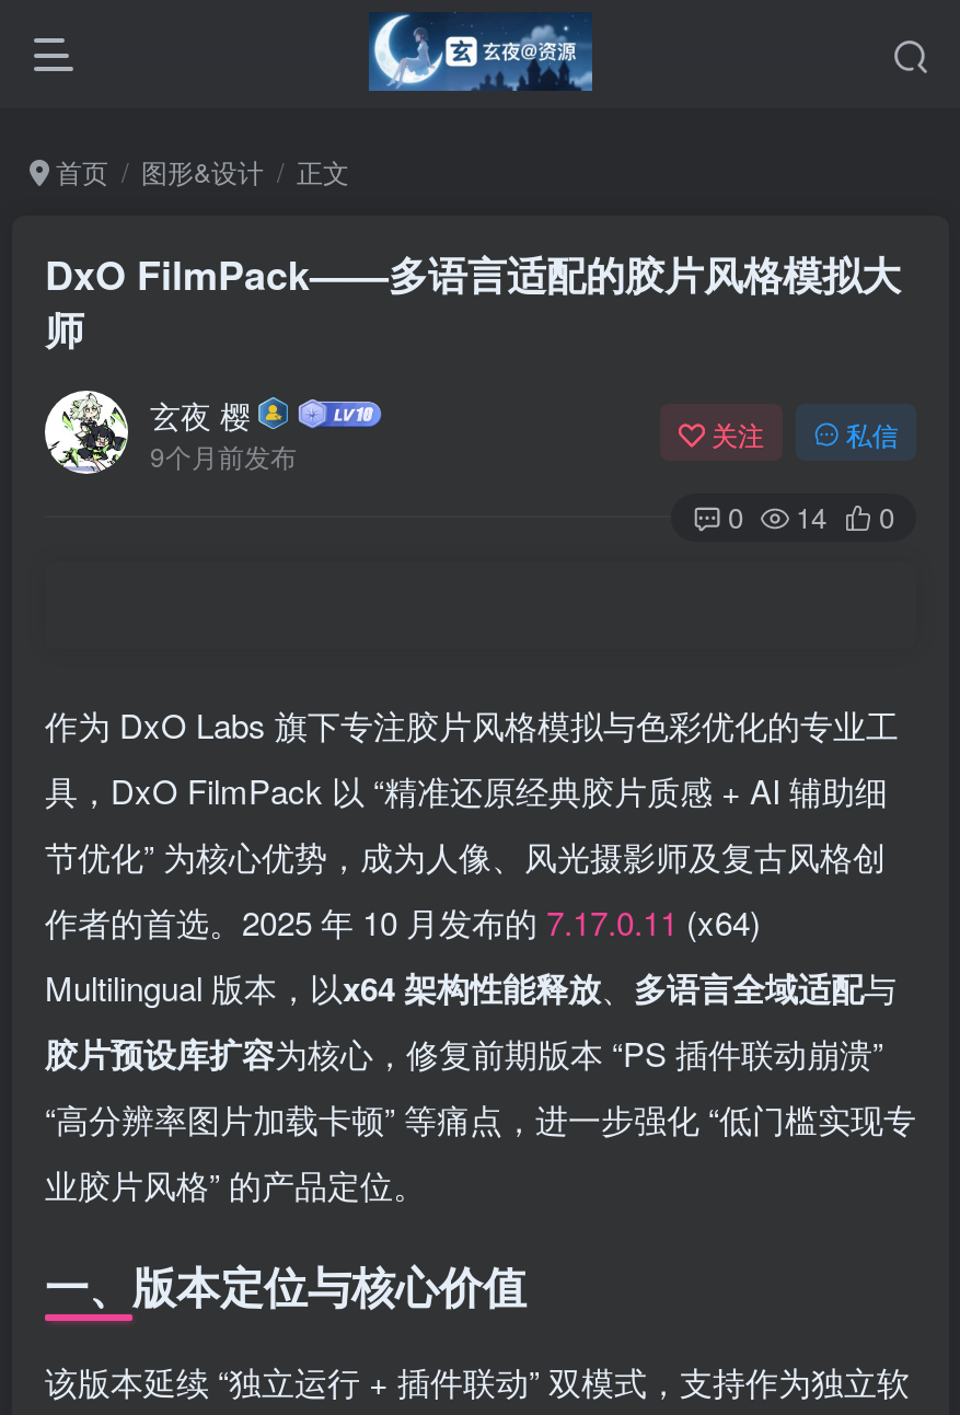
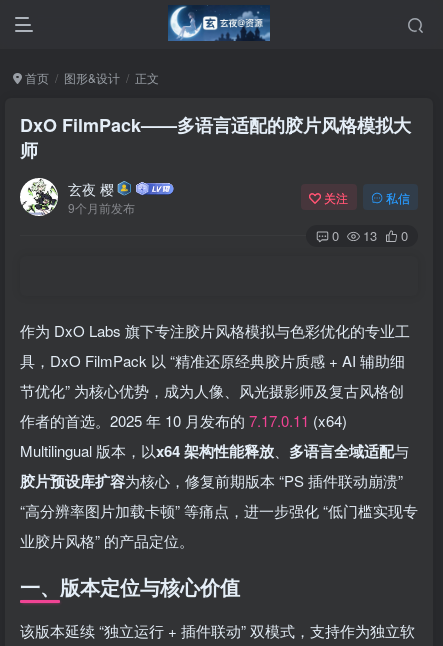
[728,496,894,537] 0 14 0 -> [332,226,408,245] 0 13 0

